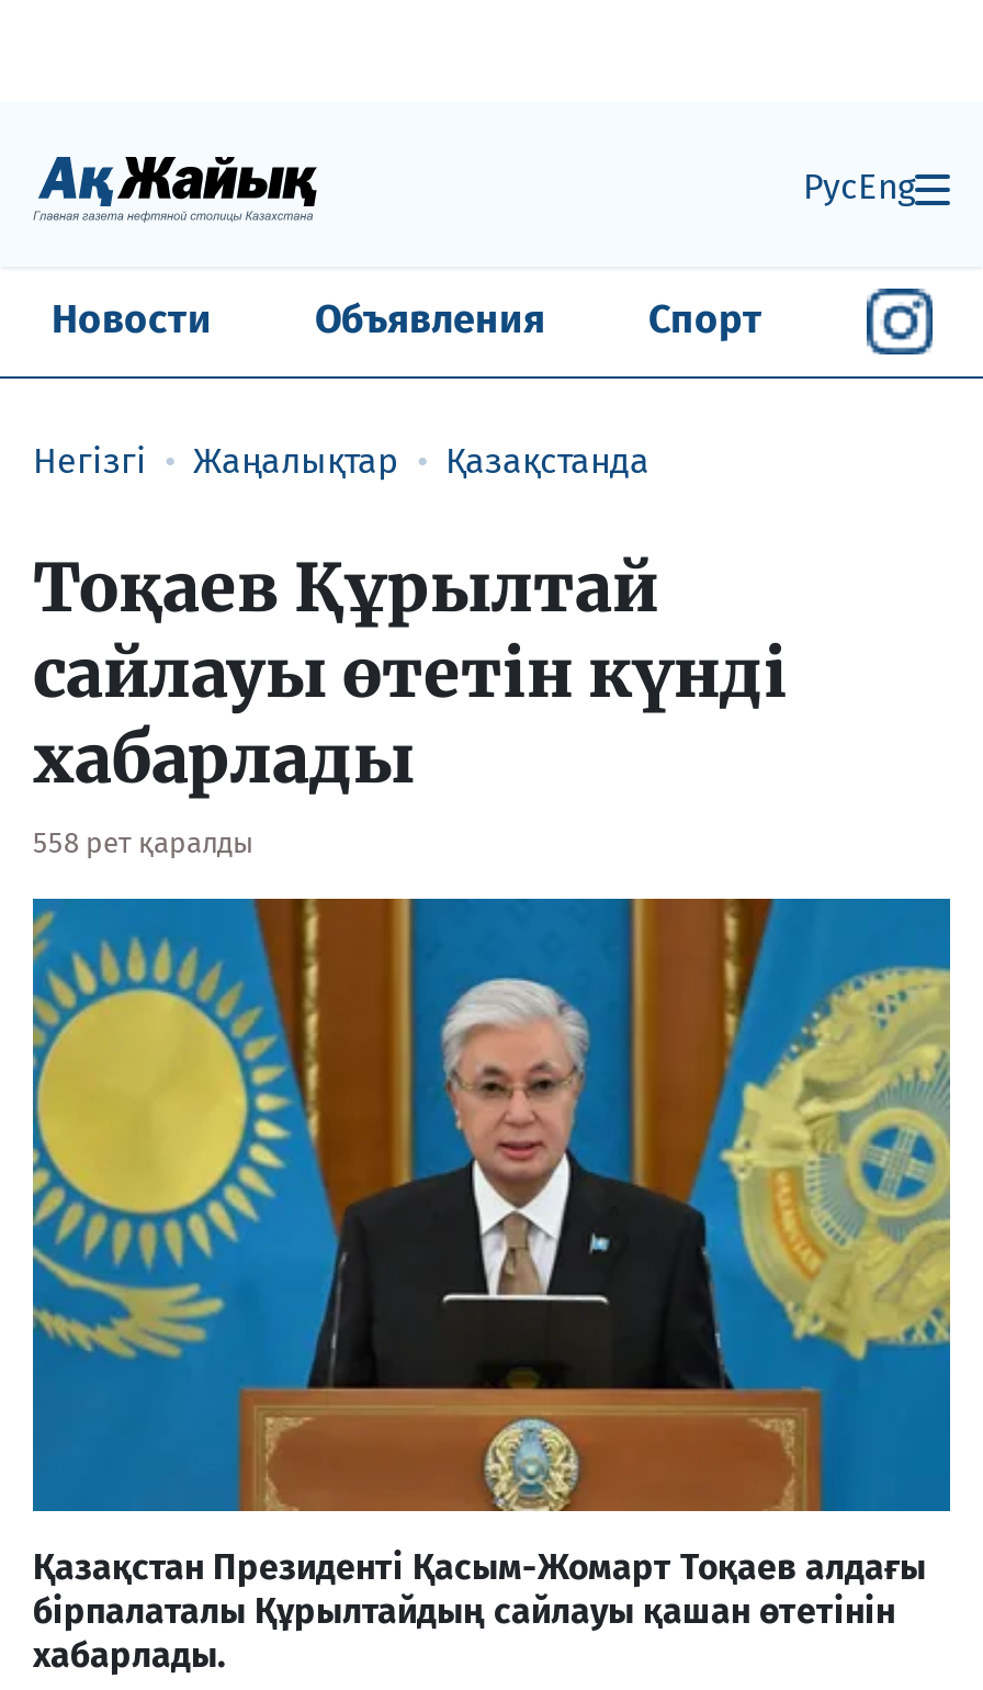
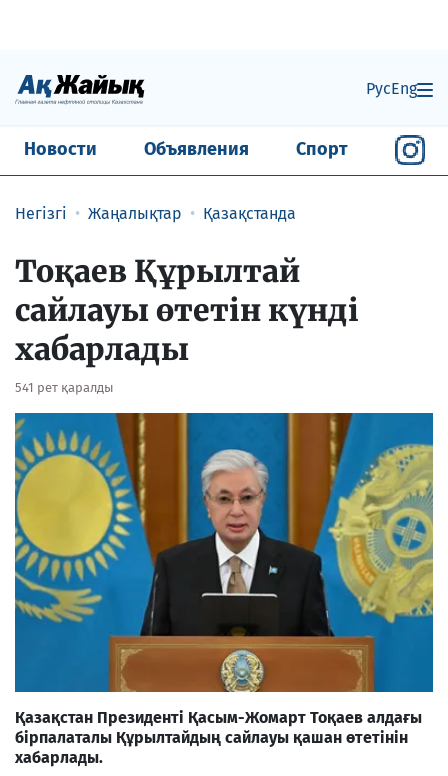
[33,825,255,858] 558 рет қаралды -> [15,380,114,395] 541 рет қаралды

